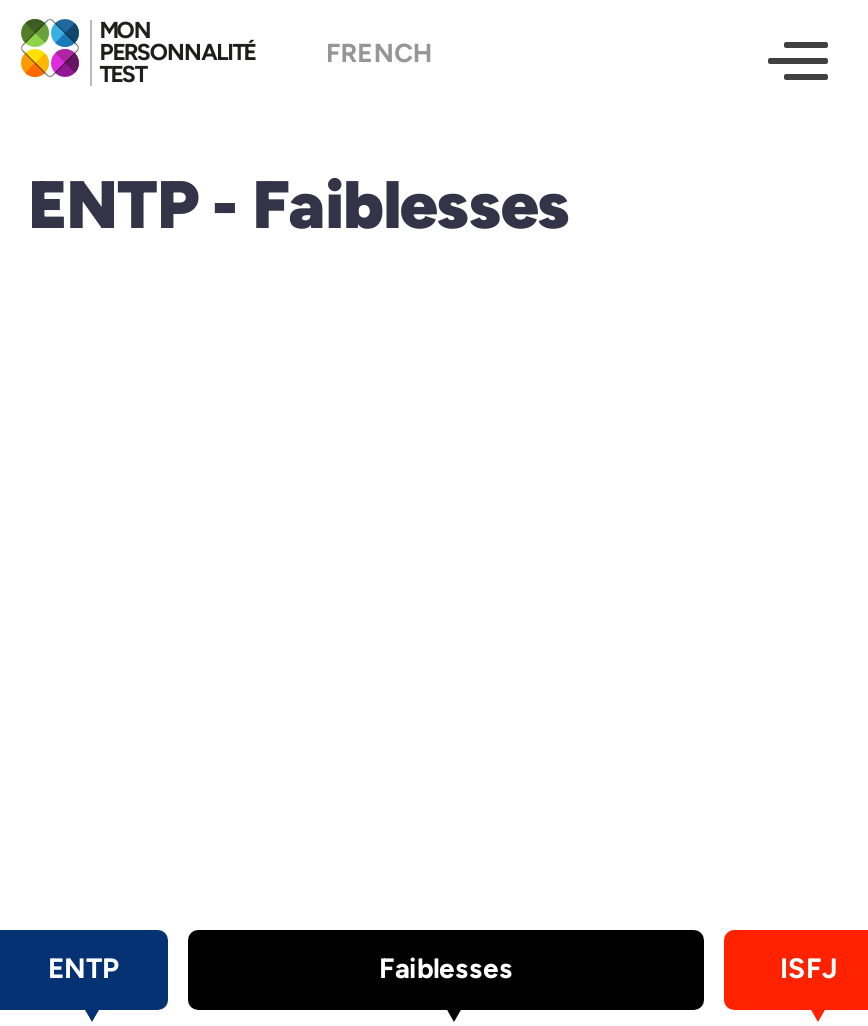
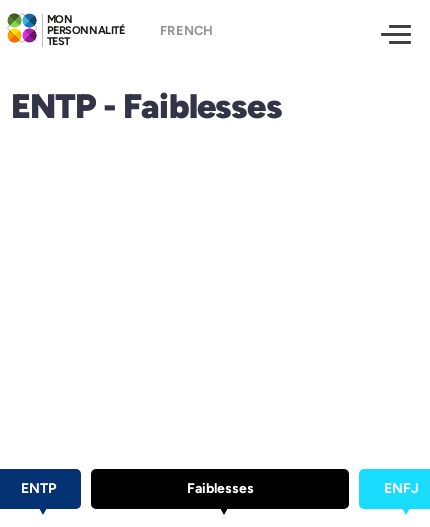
[780,952,838,986] ISFJ -> [384,480,419,497] ENFJ

